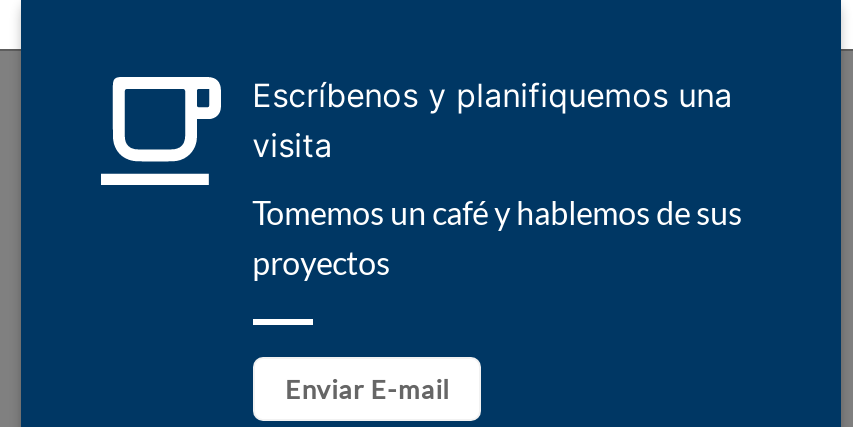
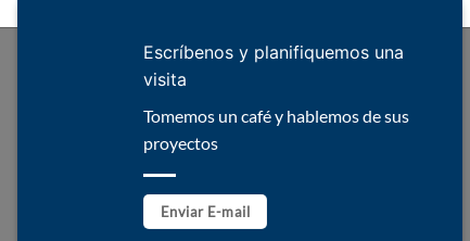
[99,75,223,187] [image] -> none

